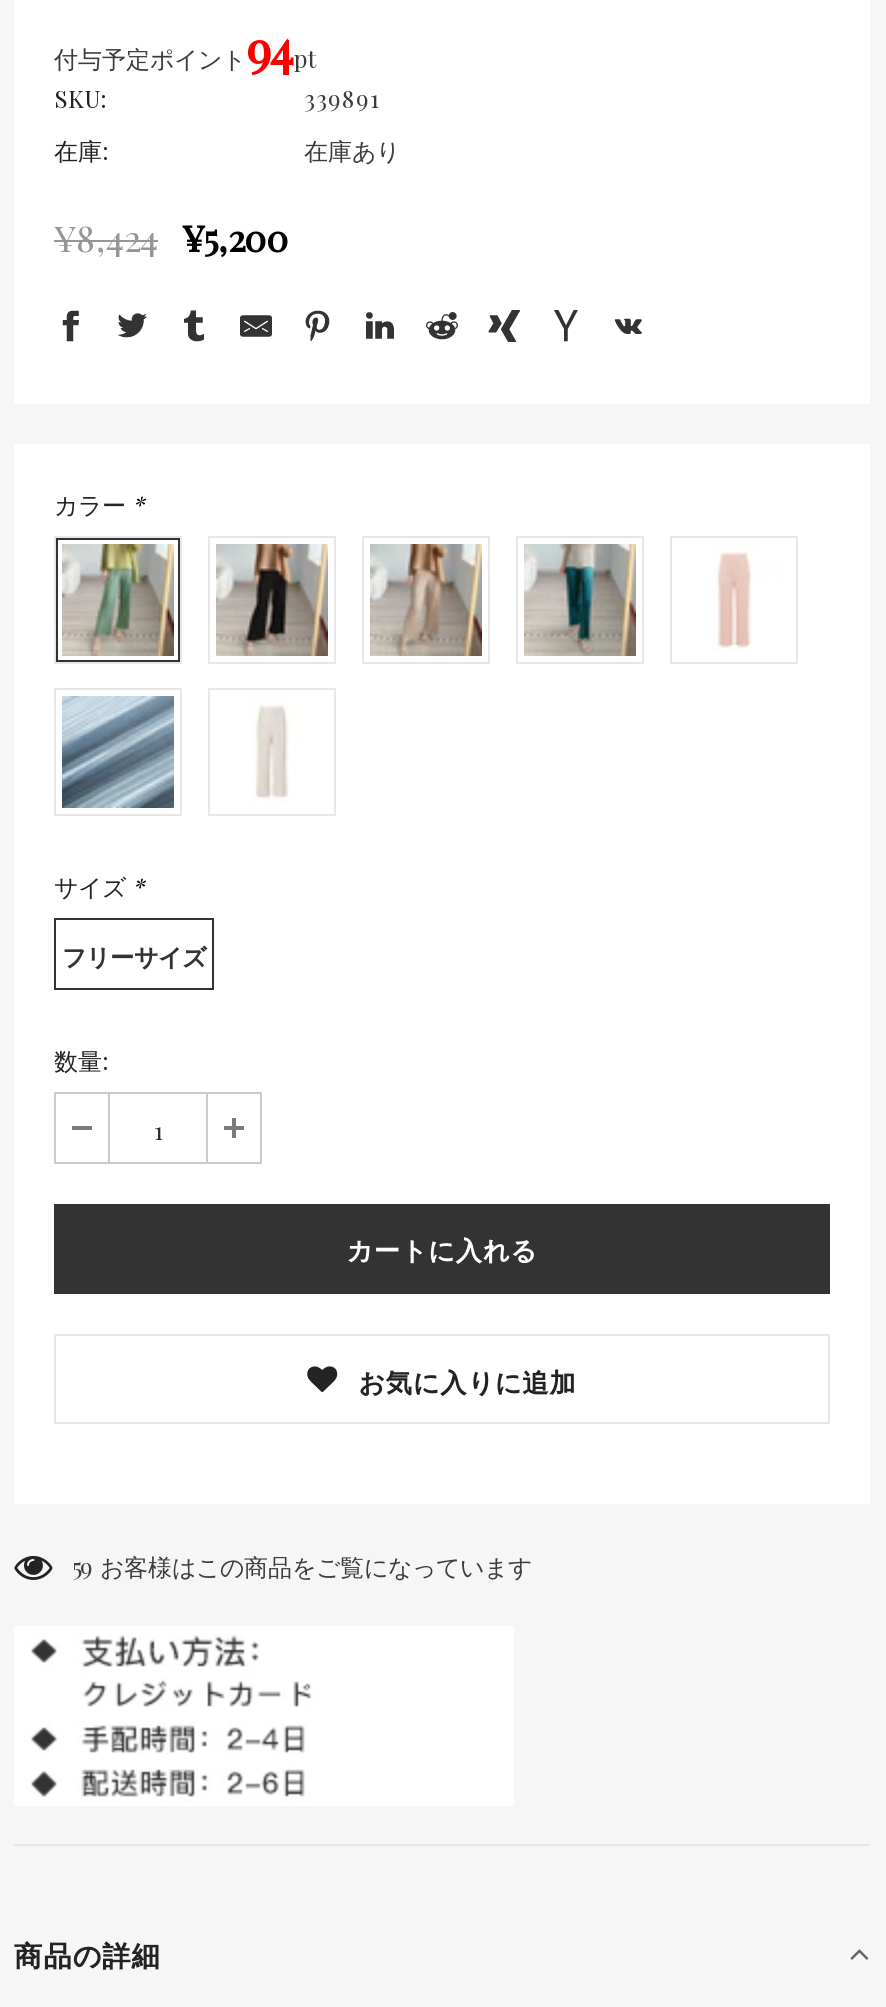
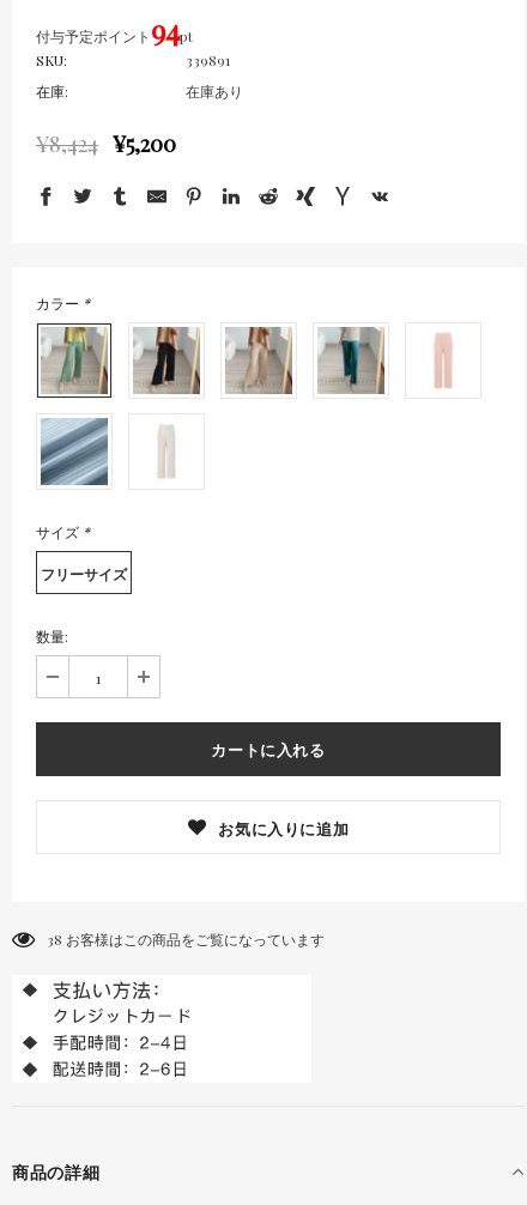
[72,1550,532,1582] 59 お客様はこの商品をご覧になっています -> [47,930,325,949] 38 お客様はこの商品をご覧になっています

